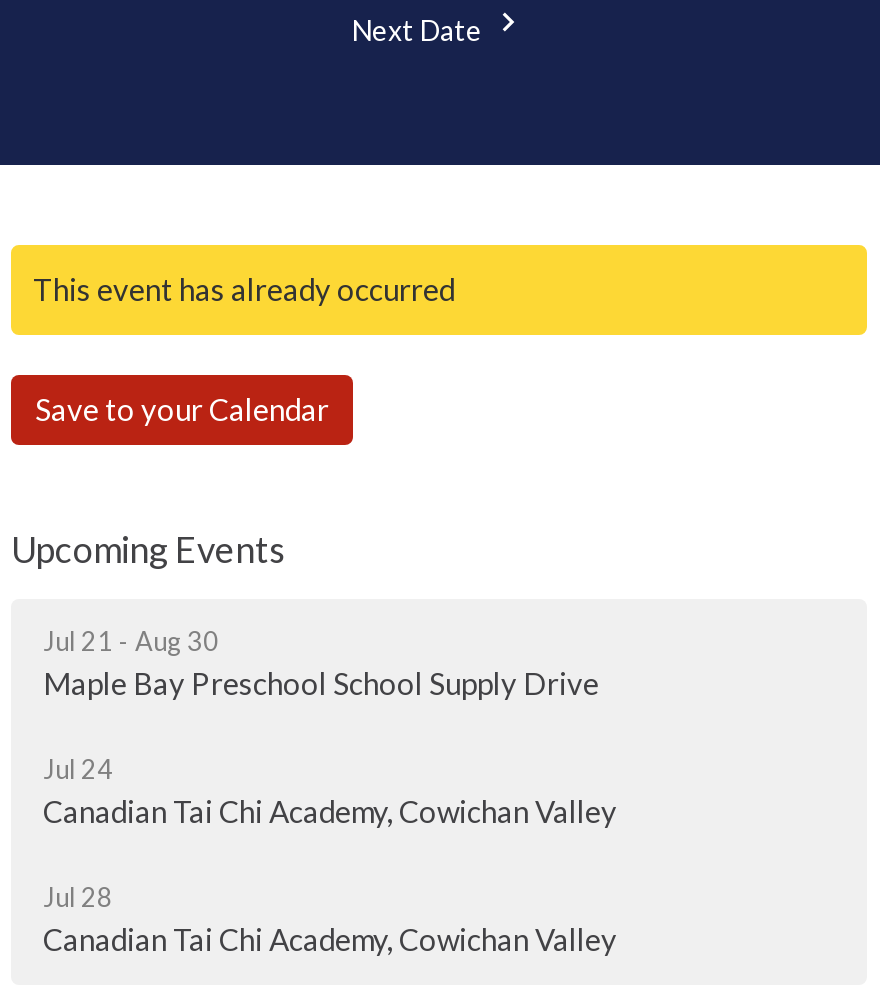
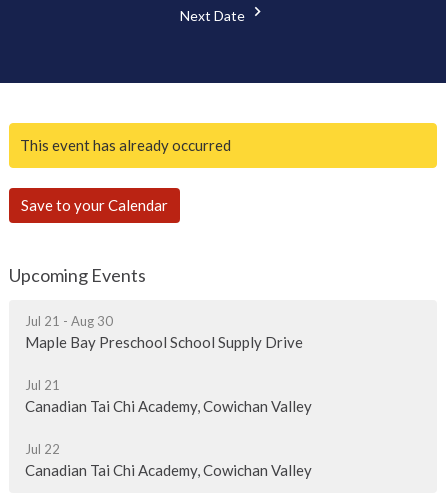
[43,753,113,785] Jul 24 -> [25,377,60,393] Jul 21
[43,881,113,913] Jul 28 -> [25,441,60,457] Jul 22

